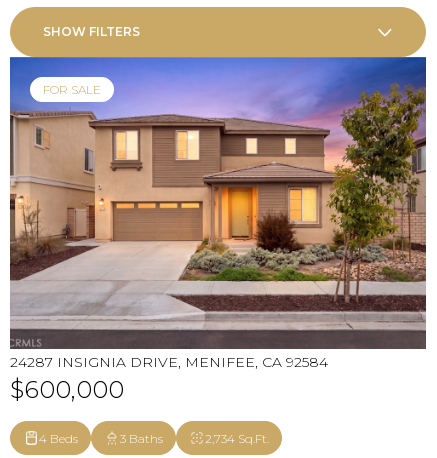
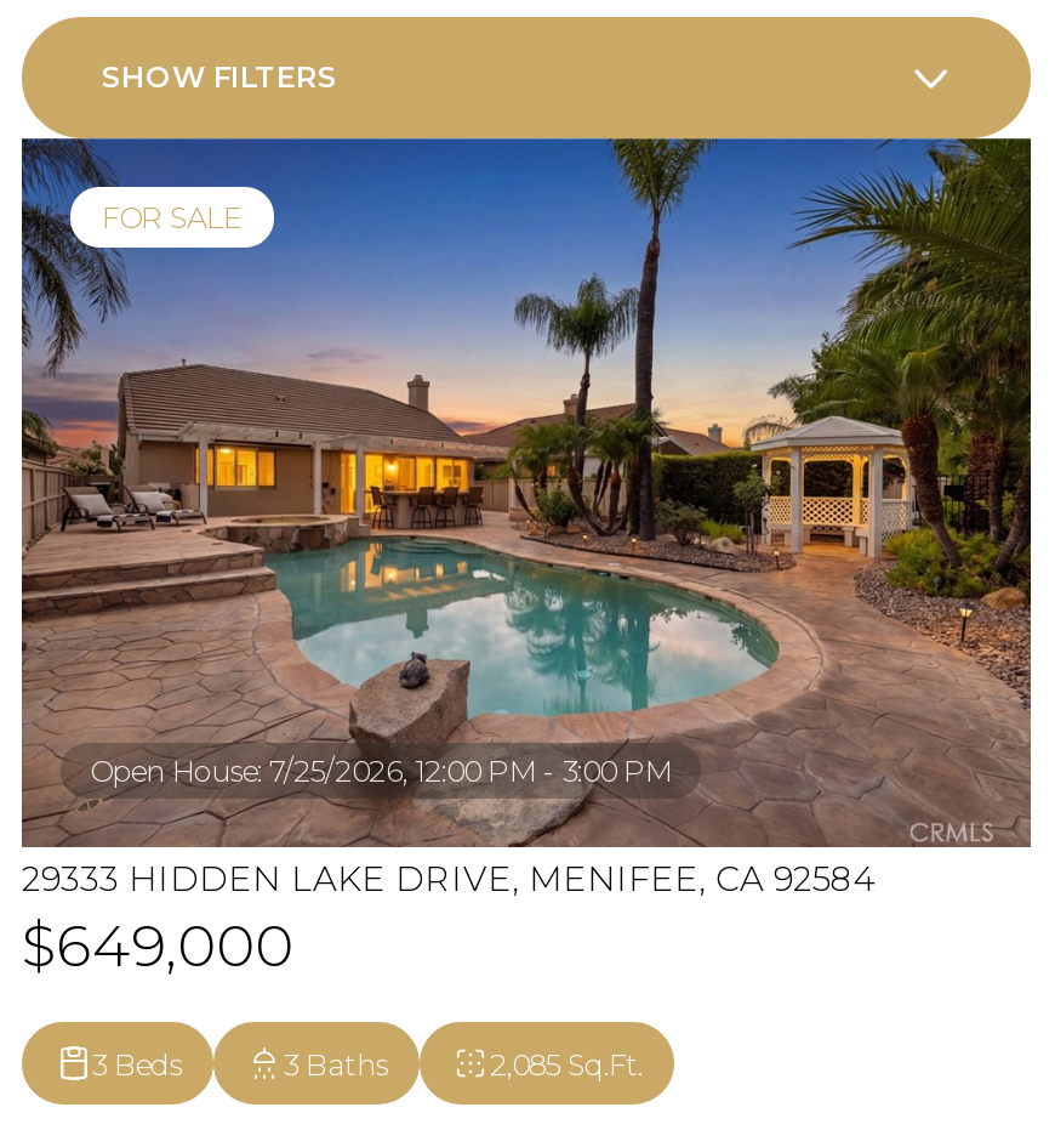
[9,56,427,445] [image] | 24287 INSIGNIA DRIVE, MENIFEE, CA 92584 | $600,000 | 4 Beds -> [19,136,1033,1081] [image] | Open House: 7/25/2026, 12:00 PM - 3:00 PM | 29333 HIDDEN LAKE DRIVE, MENIFEE, CA 92584 | $649,000 | 3 Beds
[205,430,269,445] 2,734 Sq.Ft. -> [490,1045,643,1081] 2,085 Sq.Ft.

